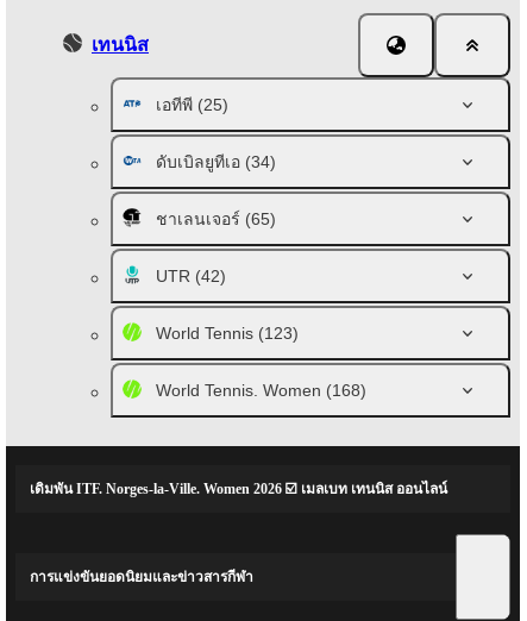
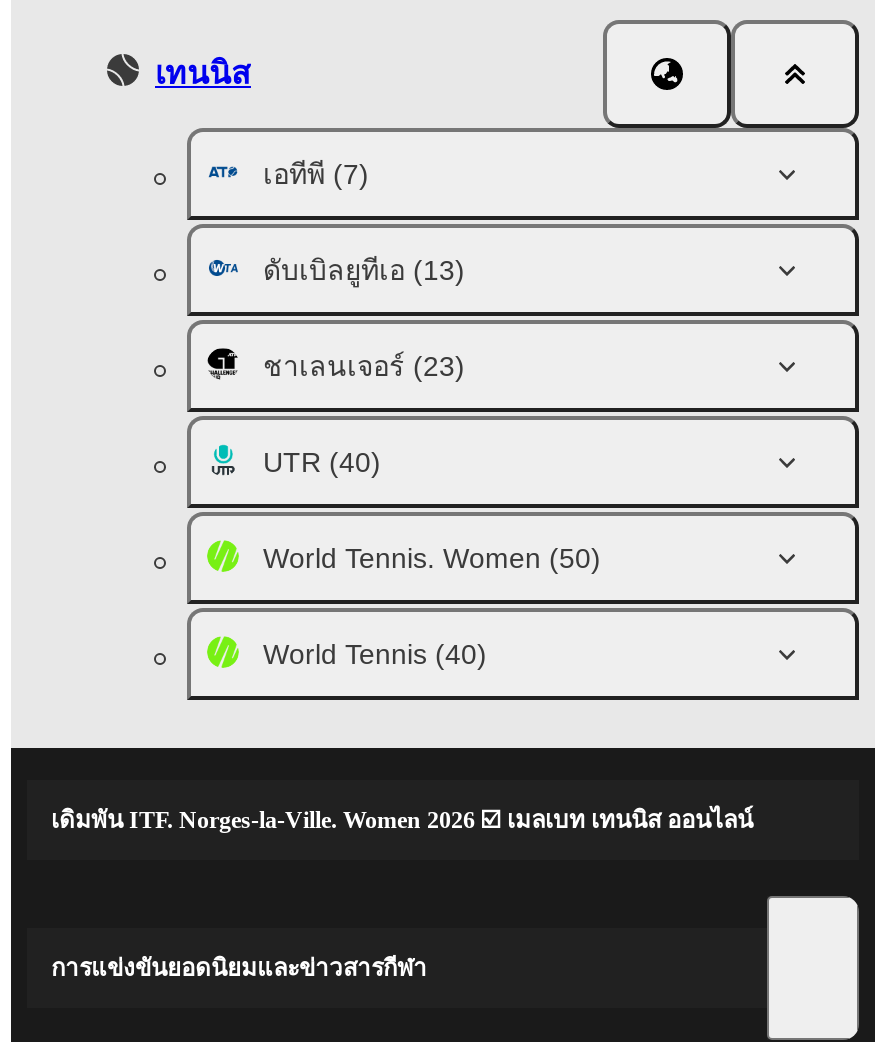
[156,95,228,114] เอทีพี(25) -> [263,158,369,190] เอทีพี(7)
[156,152,276,171] ดับเบิลยูทีเอ(34) -> [263,254,465,286] ดับเบิลยูทีเอ(13)
[156,209,276,228] ชาเลนเจอร์(65) -> [263,350,465,382] ชาเลนเจอร์(23)
[156,266,226,286] UTR (42) -> [263,446,381,478] UTR (40)
[156,324,299,343] World Tennis (123) -> [263,542,601,574] World Tennis. Women (50)
[156,381,366,400] World Tennis. Women (168) -> [263,638,487,670] World Tennis (40)

